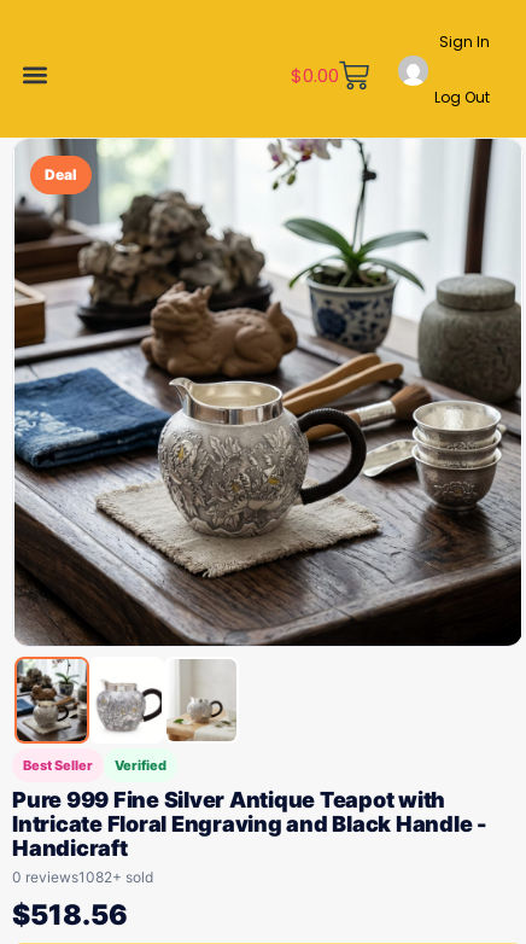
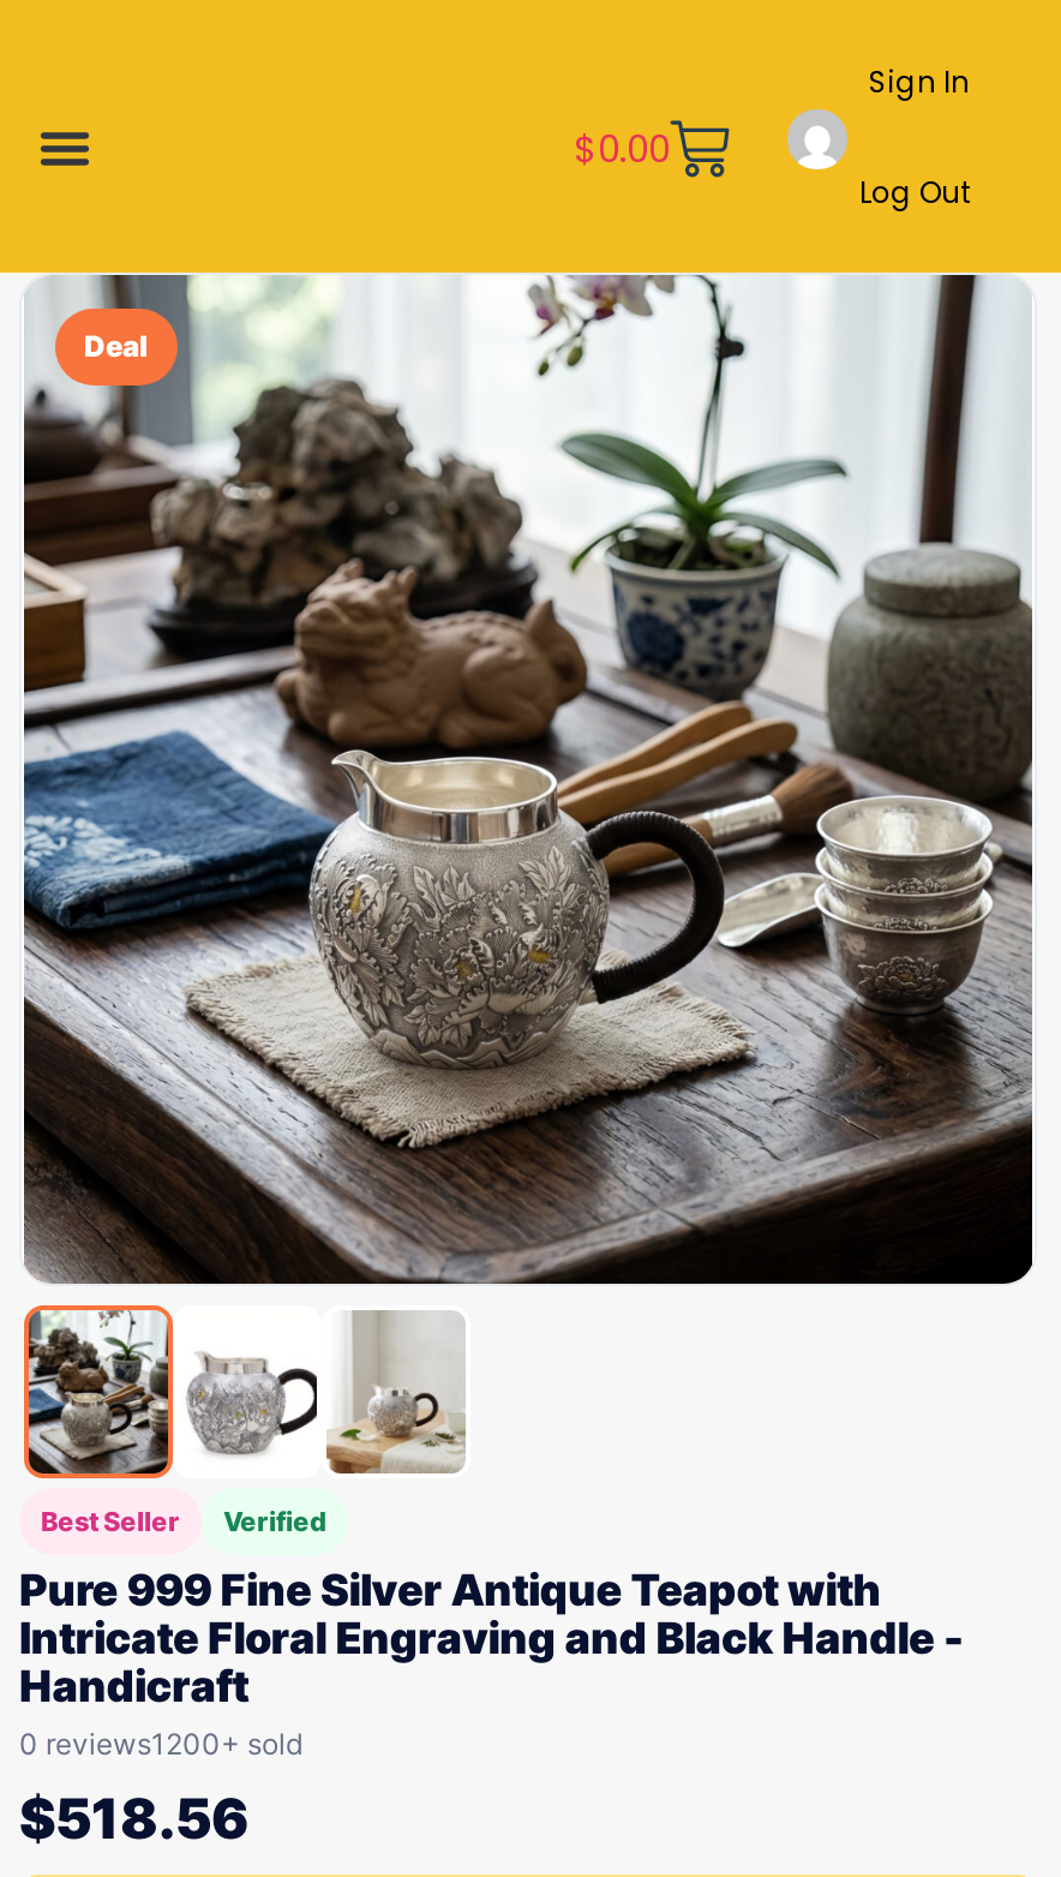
[12,868,153,886] 0 reviews1082+ sold -> [19,1726,302,1762] 0 reviews1200+ sold

